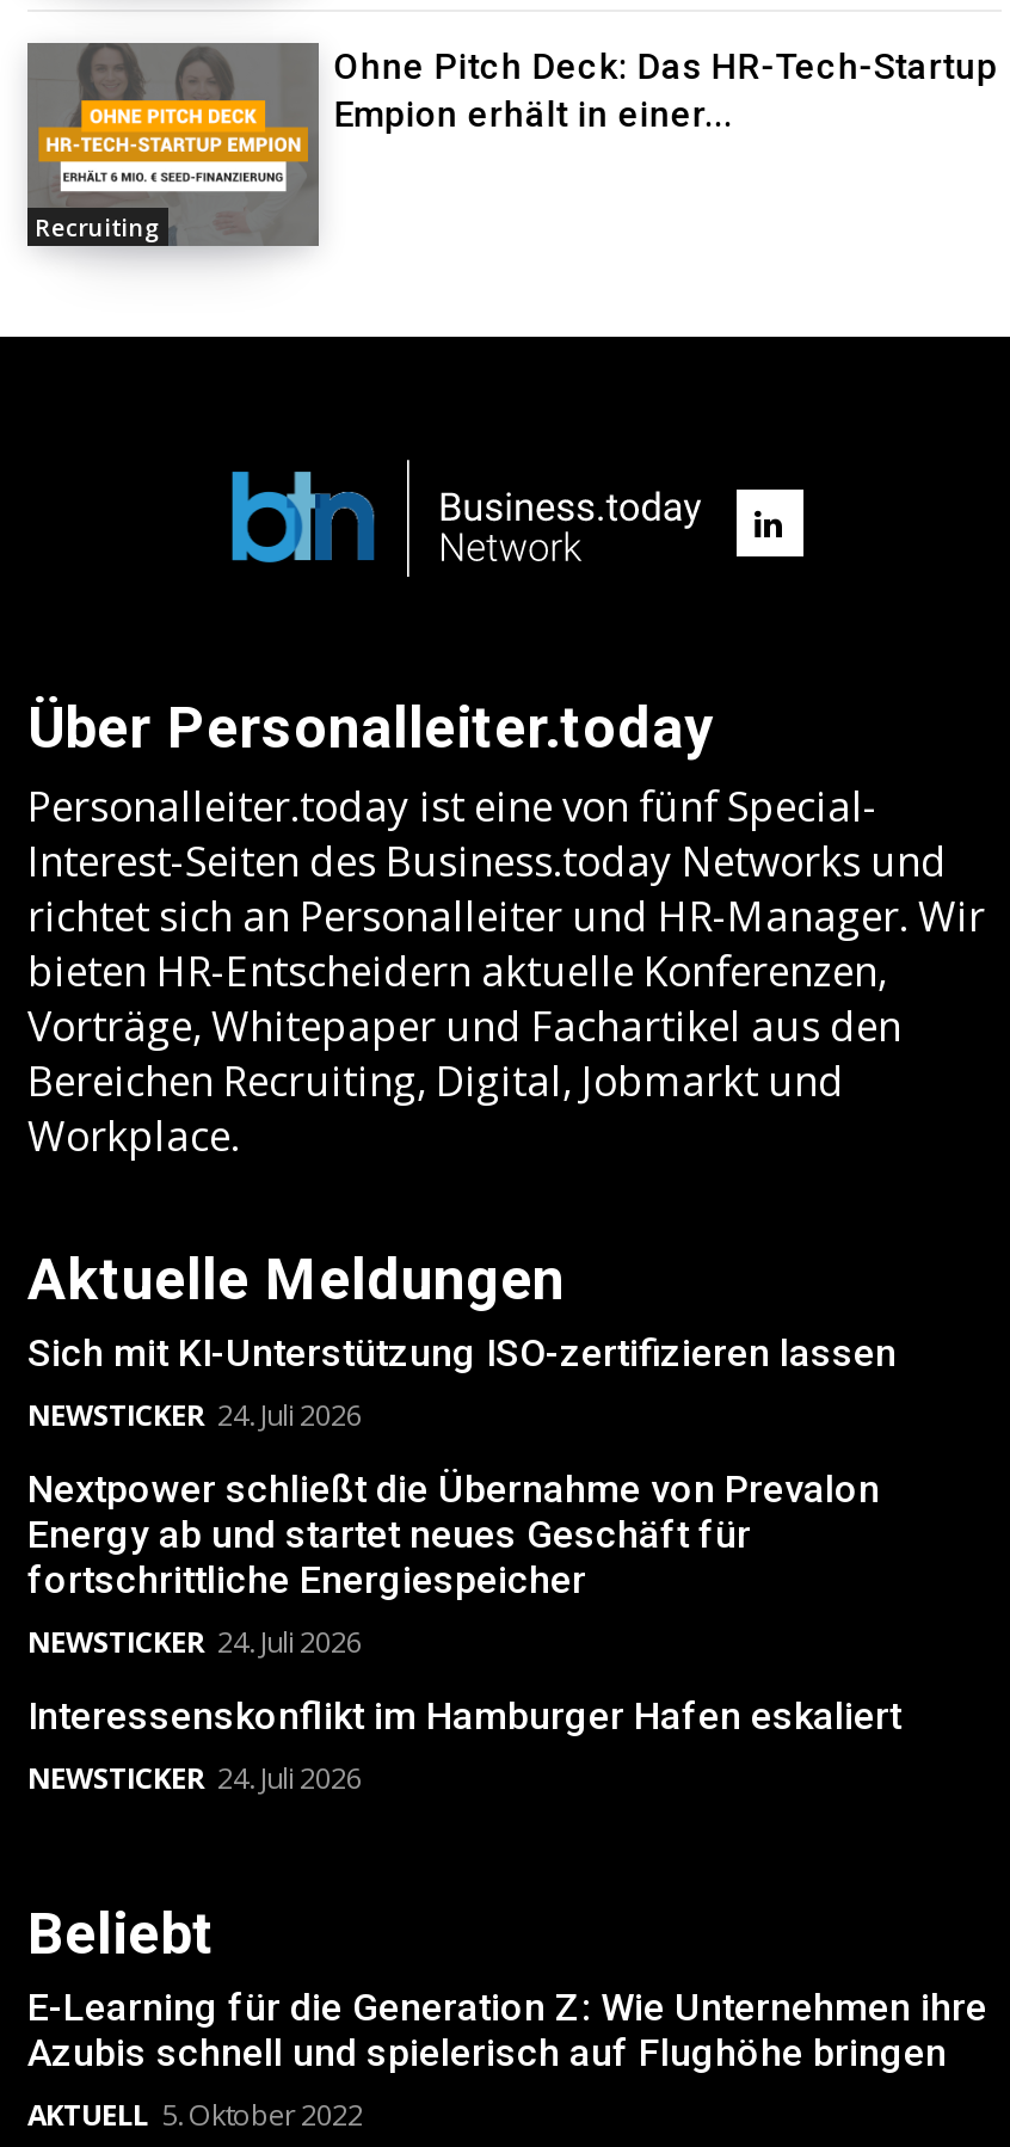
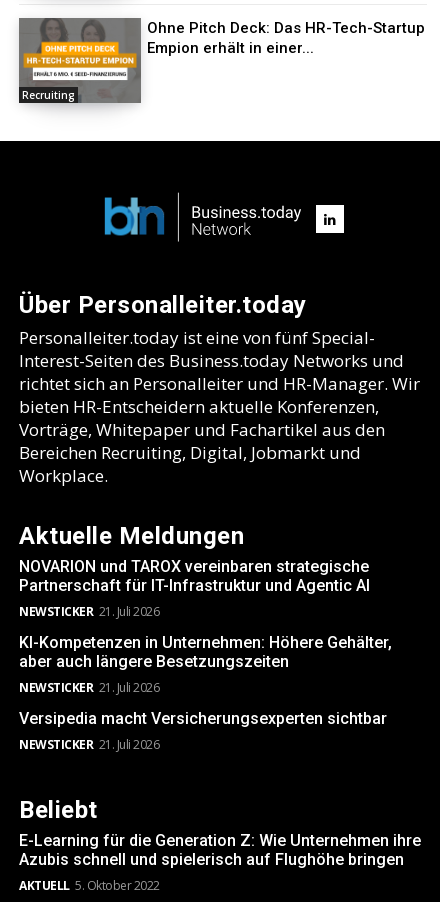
[27,1331,897,1436] Sich mit KI-Unterstützung ISO-zertifizieren lassen | NEWSTICKER 24. Juli 2026 -> [19,557,370,620] NOVARION und TAROX vereinbaren strategische | Partnerschaft für IT-Infrastruktur und Agentic AI | NEWSTICKER 21. Juli 2026
[27,1467,880,1663] Nextpower schließt die Übernahme von Prevalon | Energy ab und startet neues Geschäft für | fortschrittliche Energiespeicher | NEWSTICKER 24. Juli 2026 -> [19,633,392,696] KI-Kompetenzen in Unternehmen: Höhere Gehälter, | aber auch längere Besetzungszeiten | NEWSTICKER 21. Juli 2026
[27,1694,901,1799] Interessenskonflikt im Hamburger Hafen eskaliert | NEWSTICKER 24. Juli 2026 -> [19,709,387,753] Versipedia macht Versicherungsexperten sichtbar | NEWSTICKER 21. Juli 2026

